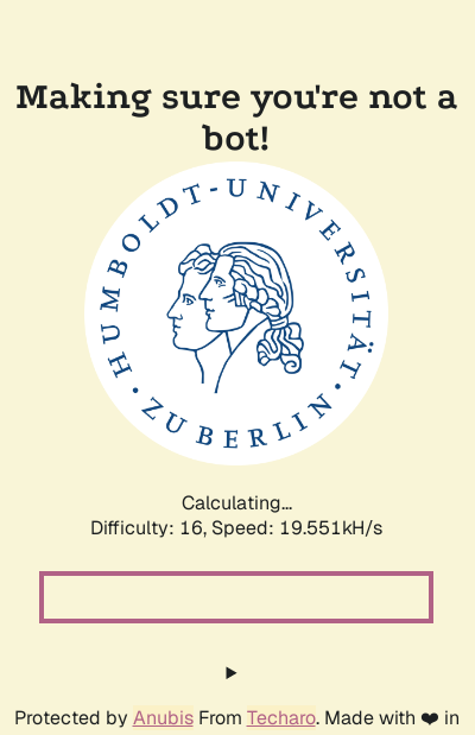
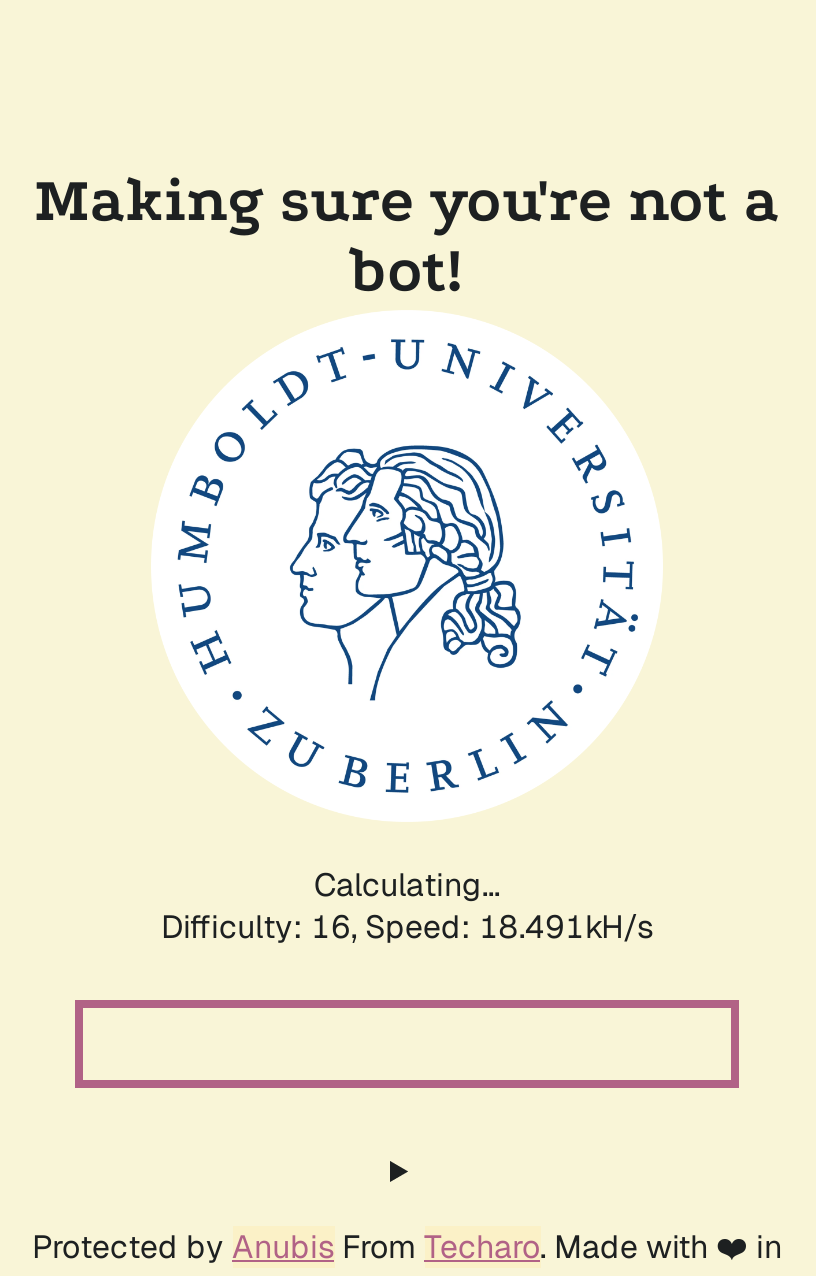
[90,515,382,540] Difficulty: 16, Speed: 19.551kH/s -> [161,906,653,948] Difficulty: 16, Speed: 18.491kH/s

